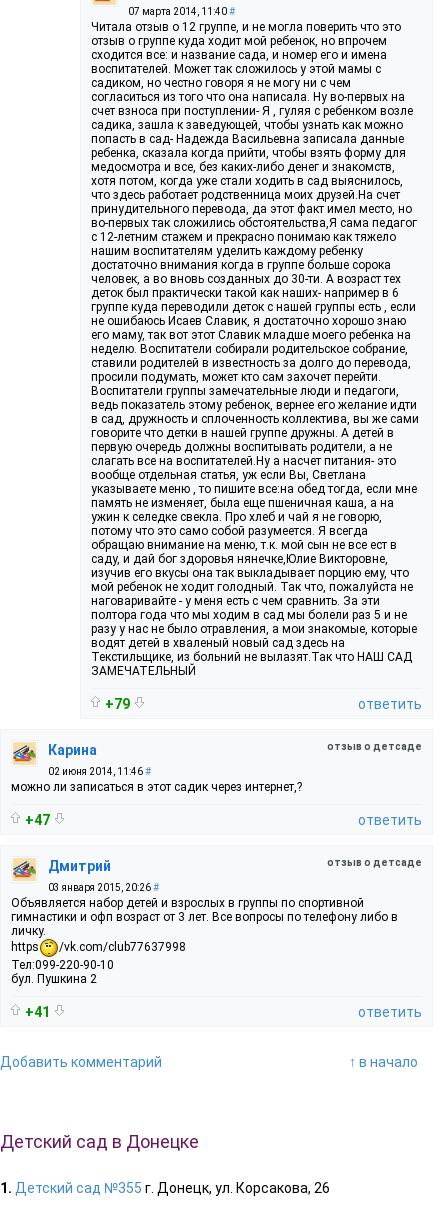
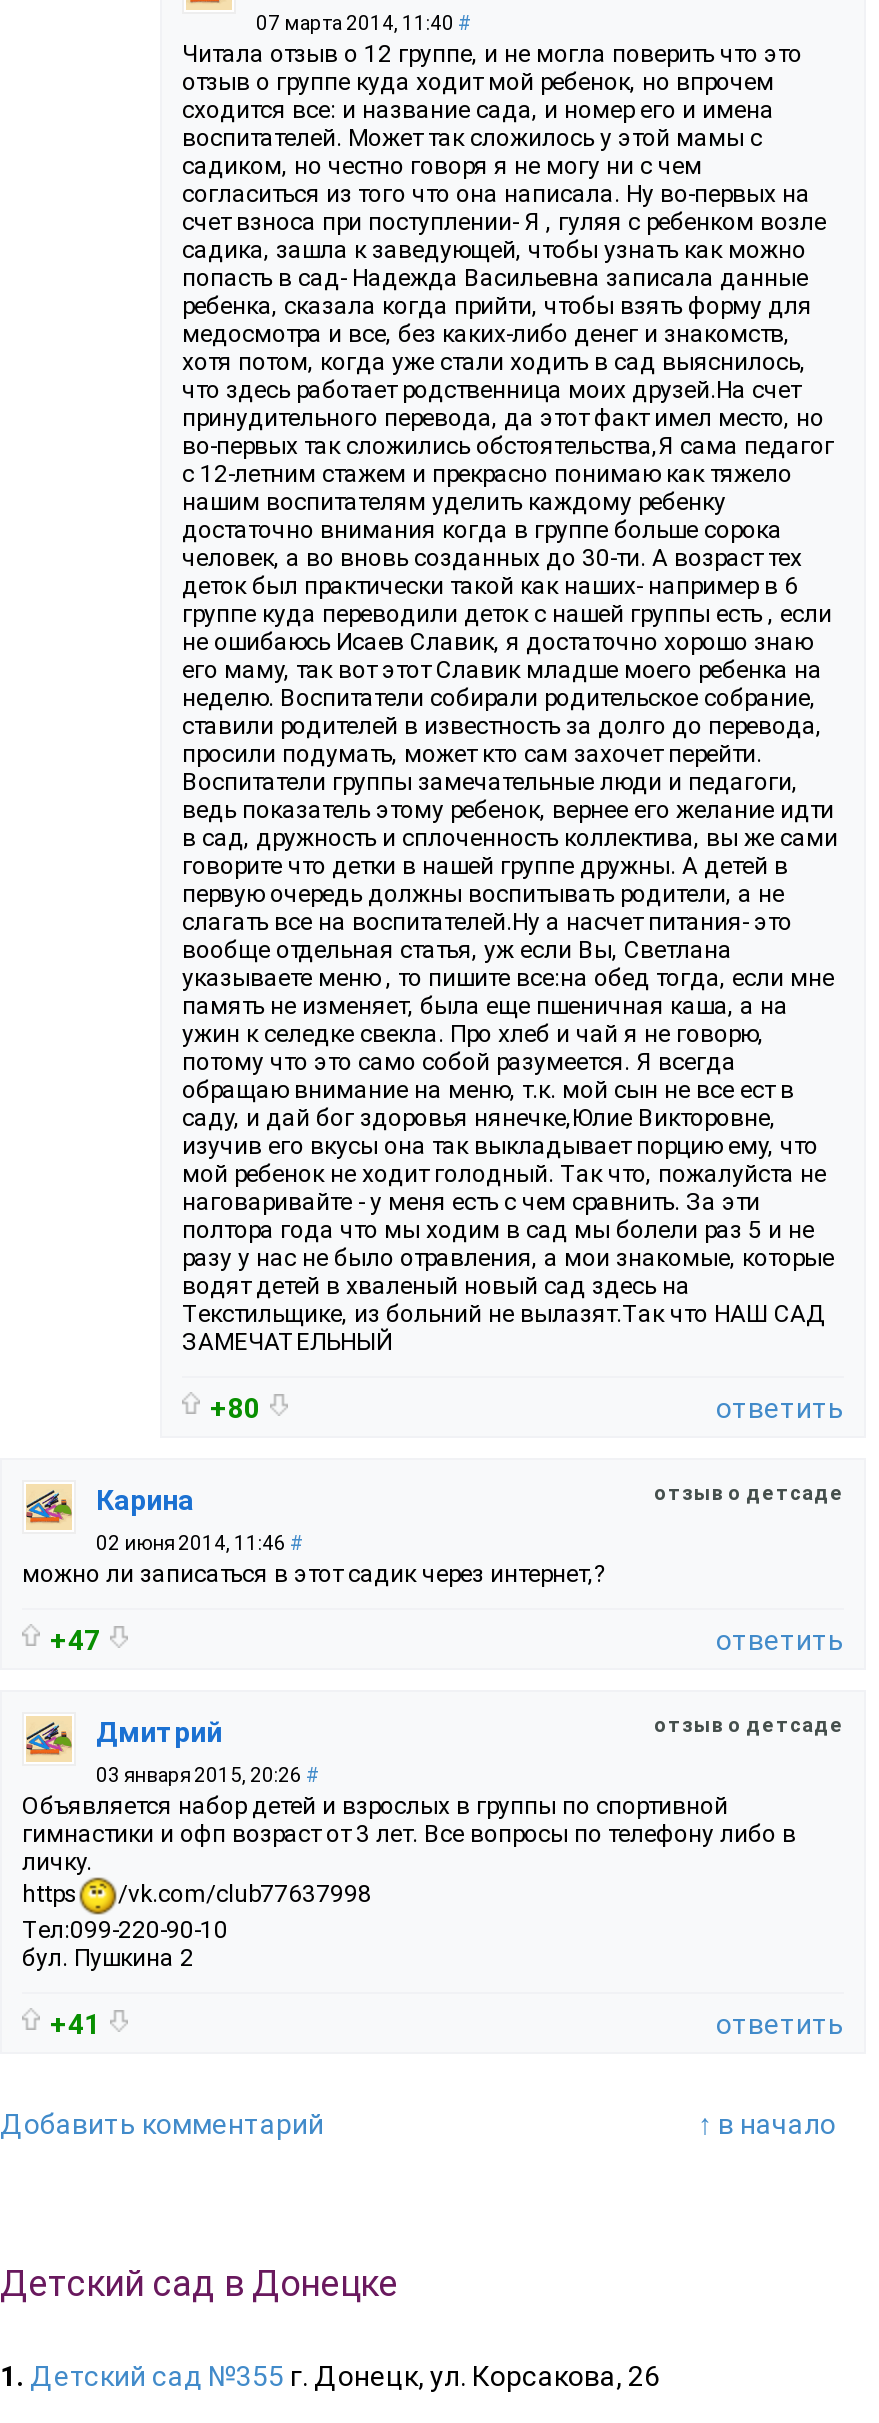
[105,696,130,712] +79 -> [210,1391,260,1423] +80

